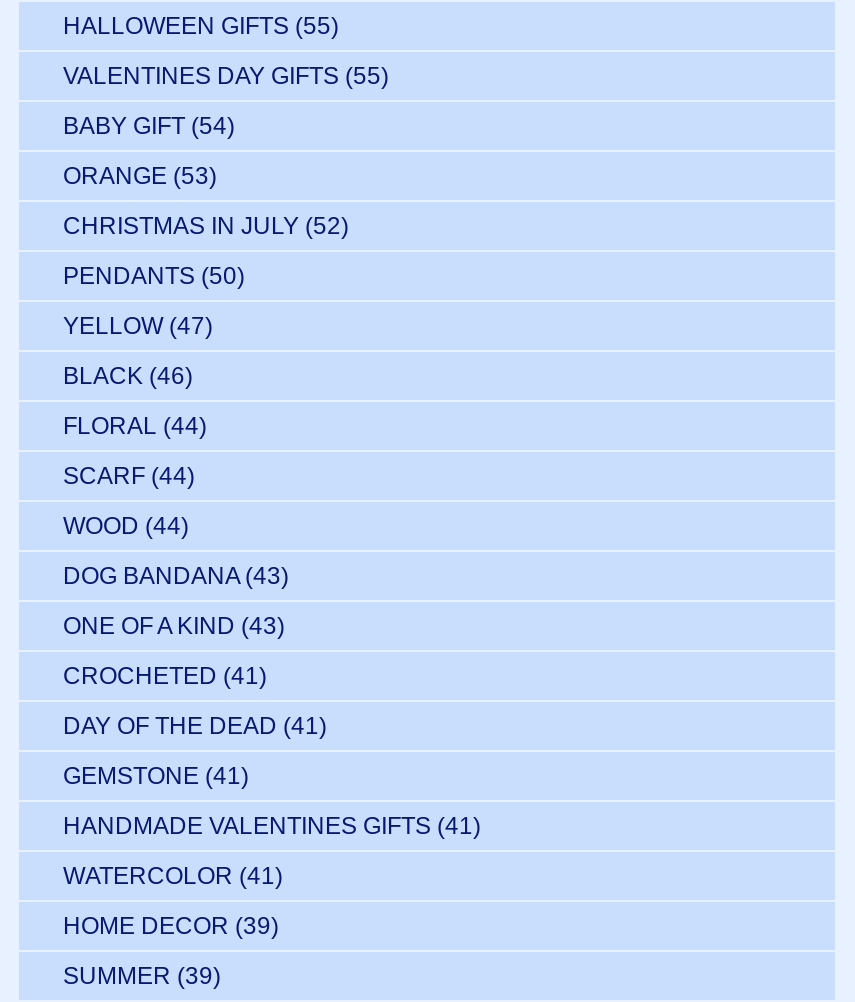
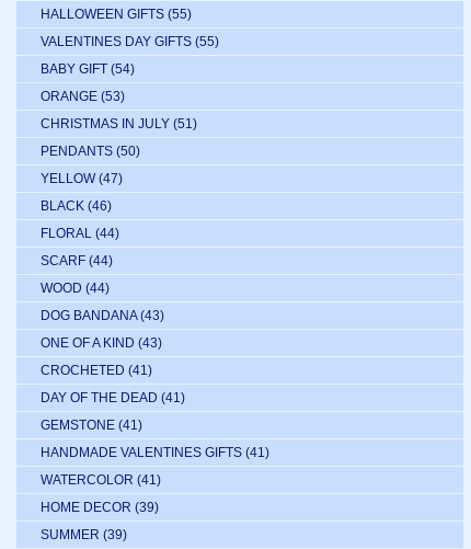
[63,212,349,240] CHRISTMAS IN JULY (52) -> [41,116,197,132] CHRISTMAS IN JULY (51)

